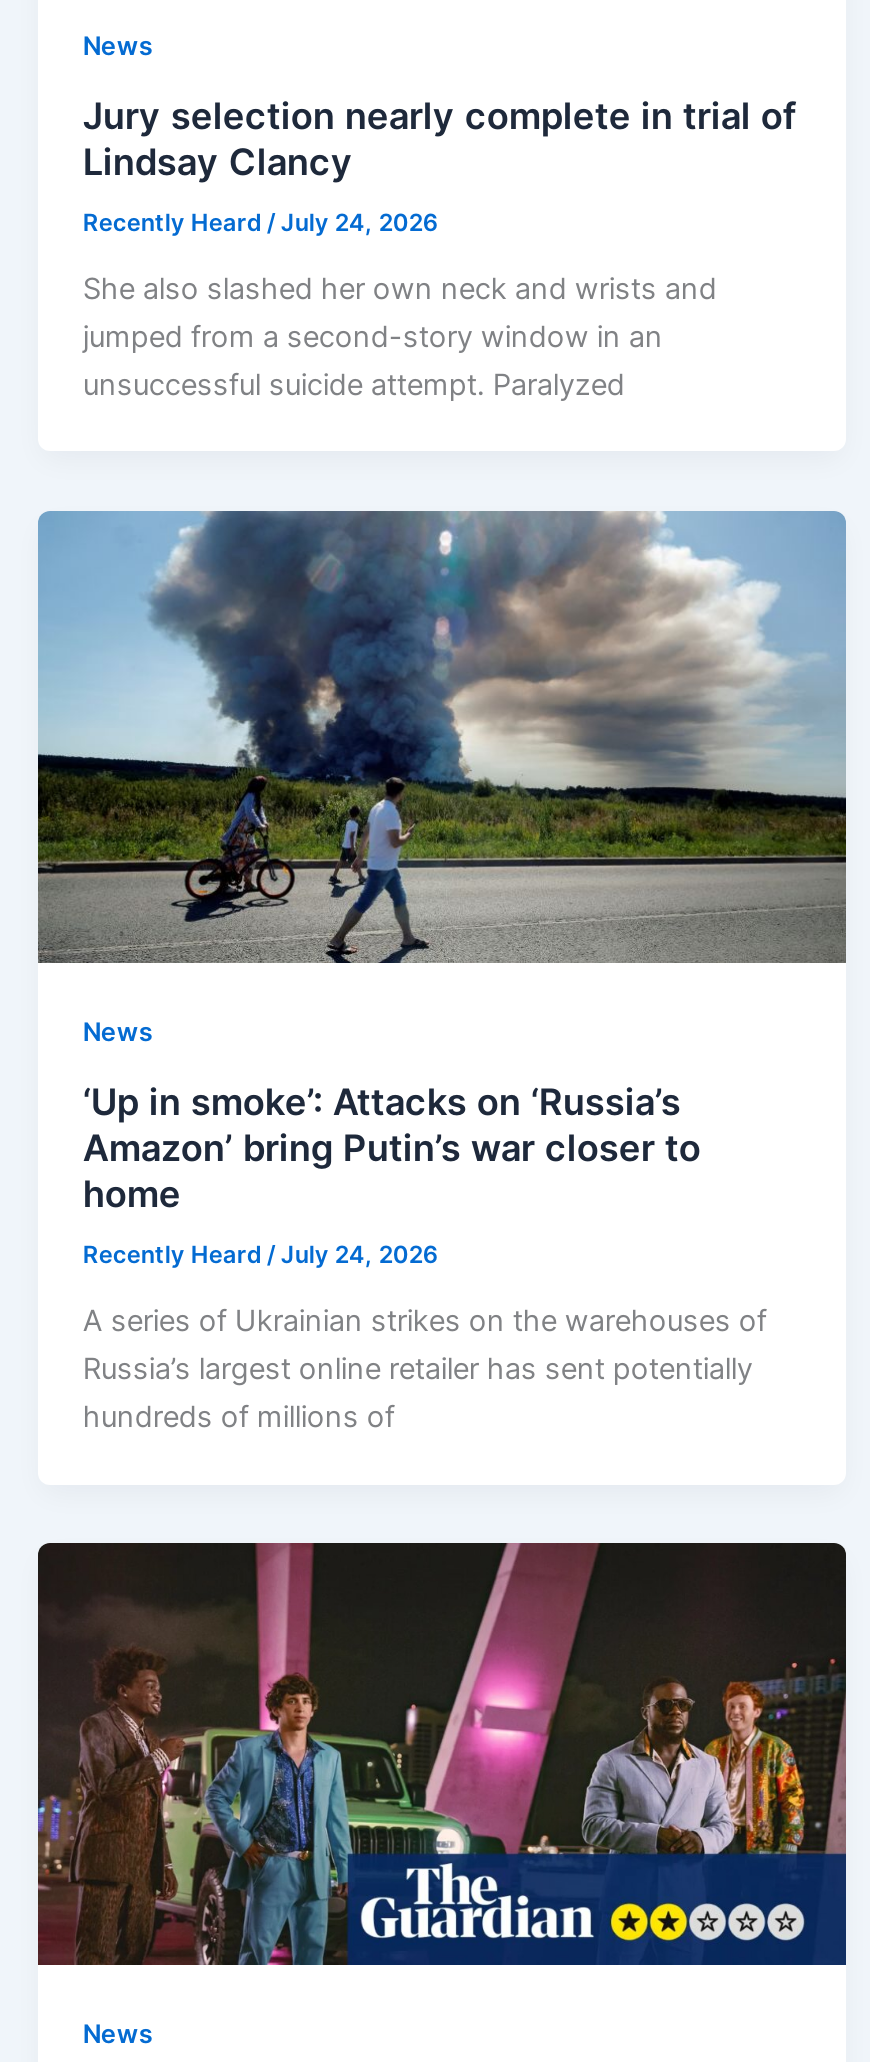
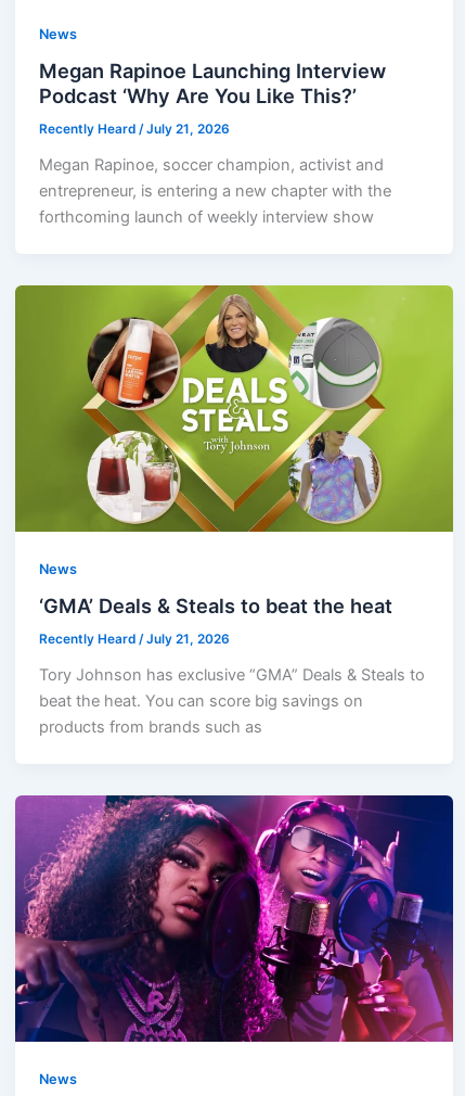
[83,93,797,183] Jury selection nearly complete in trial of | Lindsay Clancy -> [39,59,386,108] Megan Rapinoe Launching Interview | Podcast ‘Why Are You Like This?’
[83,209,439,237] Recently Heard / July 24, 2026 -> [39,122,230,137] Recently Heard / July 21, 2026
[83,270,717,402] She also slashed her own neck and wrists and | jumped from a second-story window in an | unsuccessful suicide attempt. Paralyzed -> [39,155,392,227] Megan Rapinoe, soccer champion, activist and | entrepreneur, is entering a new chapter with the | forthcoming launch of weekly interview show
[36,510,848,966] [image] -> [14,284,454,533] [image]
[83,1079,701,1215] ‘Up in smoke’: Attacks on ‘Russia’s | Amazon’ bring Putin’s war closer to | home -> [39,594,393,618] ‘GMA’ Deals & Steals to beat the heat
[83,1241,439,1269] Recently Heard / July 24, 2026 -> [39,632,230,647] Recently Heard / July 21, 2026
[83,1303,767,1435] A series of Ukrainian strikes on the warehouses of | Russia’s largest online retailer has sent potentially | hundreds of millions of -> [39,666,425,737] Tory Johnson has exclusive “GMA” Deals & Steals to | beat the heat. You can score big savings on | products from brands such as
[36,1512,848,1968] [image] -> [14,794,454,1043] [image]

